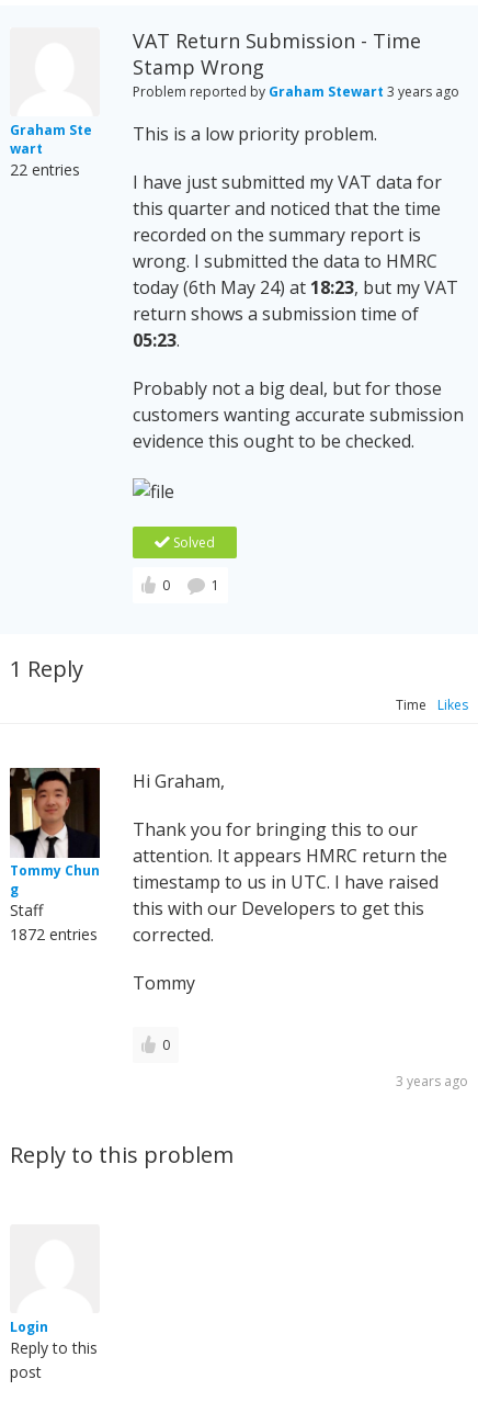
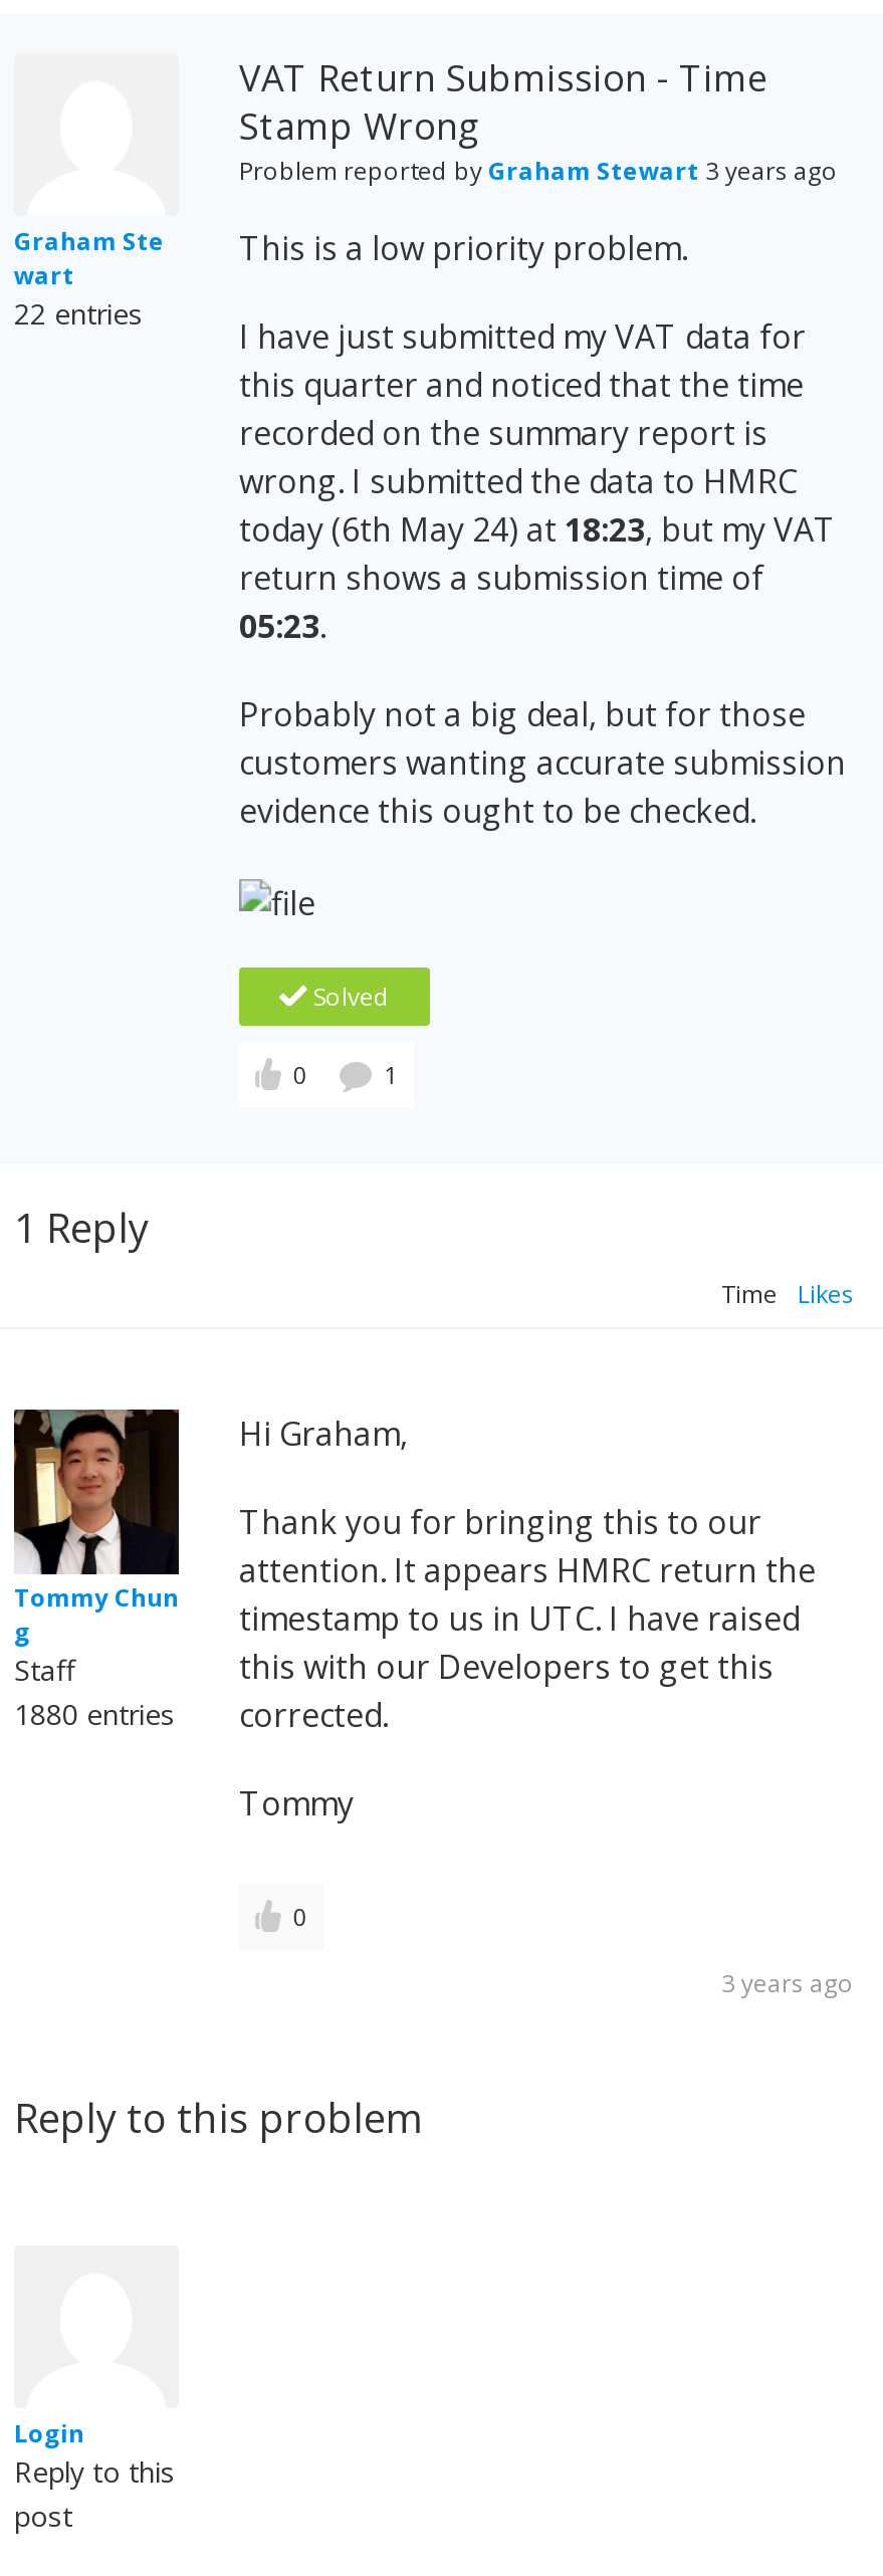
[10,923,214,947] 1872 entries corrected. -> [14,1693,388,1737] 1880 entries corrected.

